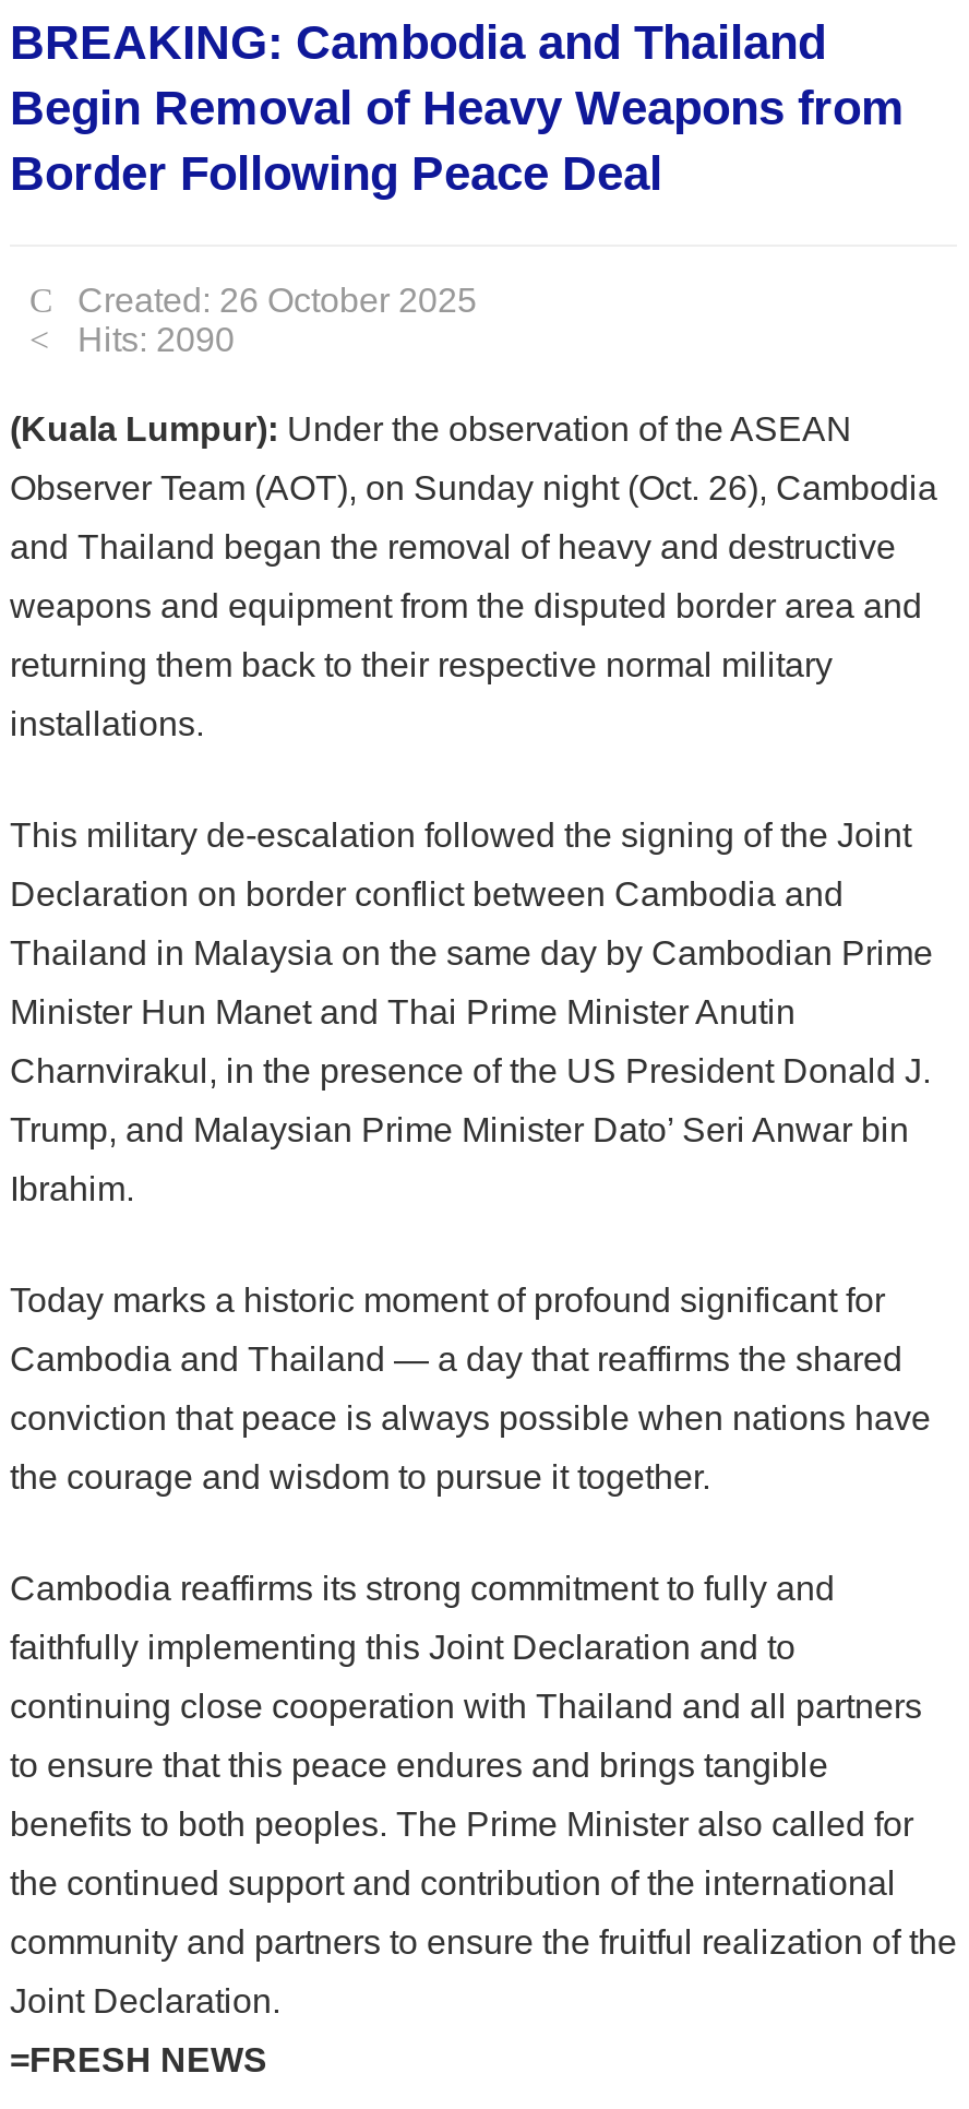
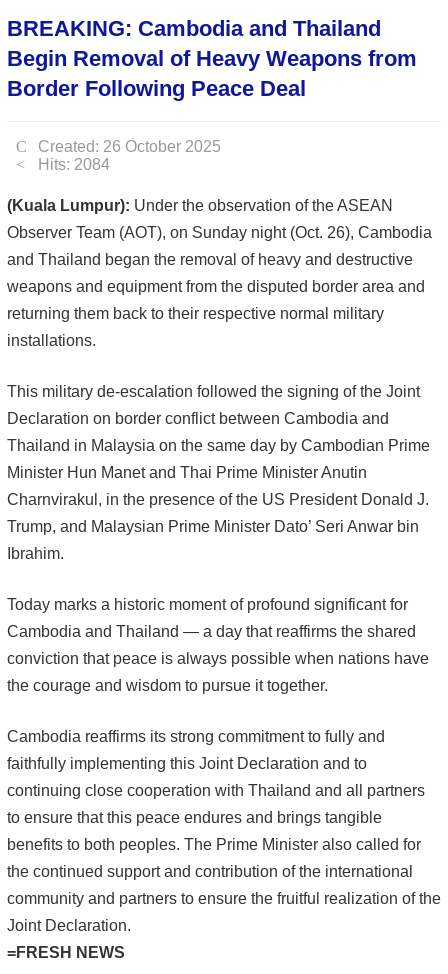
[77,321,235,358] Hits: 2090 -> [38,156,110,173] Hits: 2084

